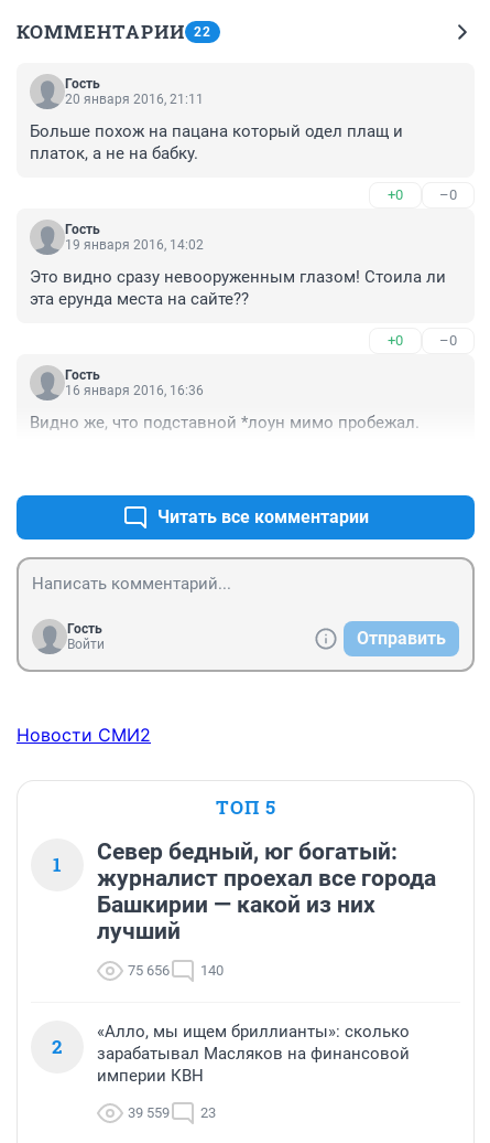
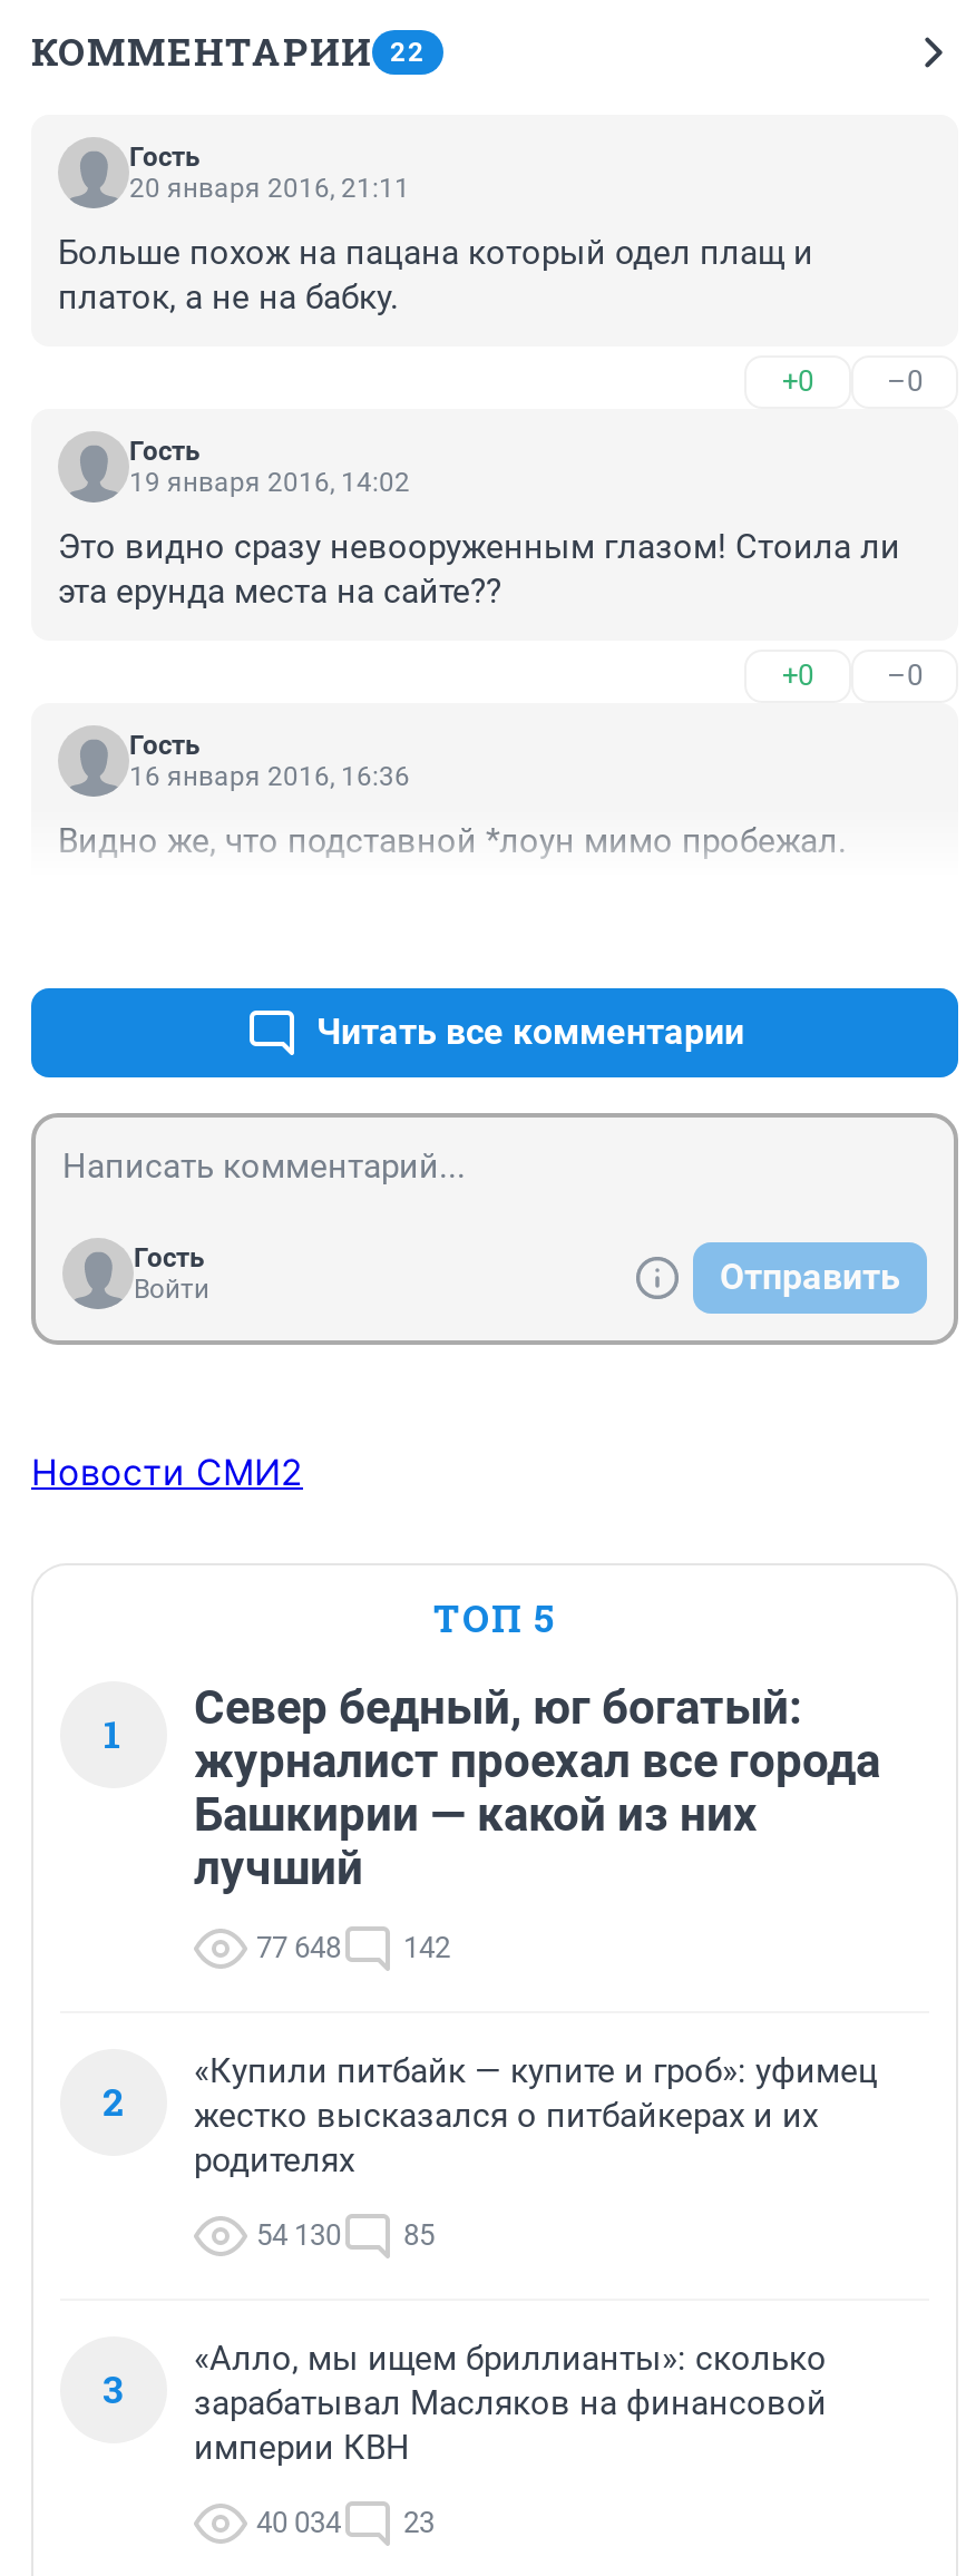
none -> [103,2052,878,2415] «Купили питбайк — купите и гроб»: уфимец | жестко высказался о питбайкерах и их | родителях | 54 130 | 85 | 3
[128,962,170,979] 75 656 -> [256,1931,341,1965] 77 648
[200,962,224,979] 140 -> [403,1931,450,1965] 142
[128,1105,216,1121] 39 559 23 -> [256,2506,435,2540] 40 034 23

